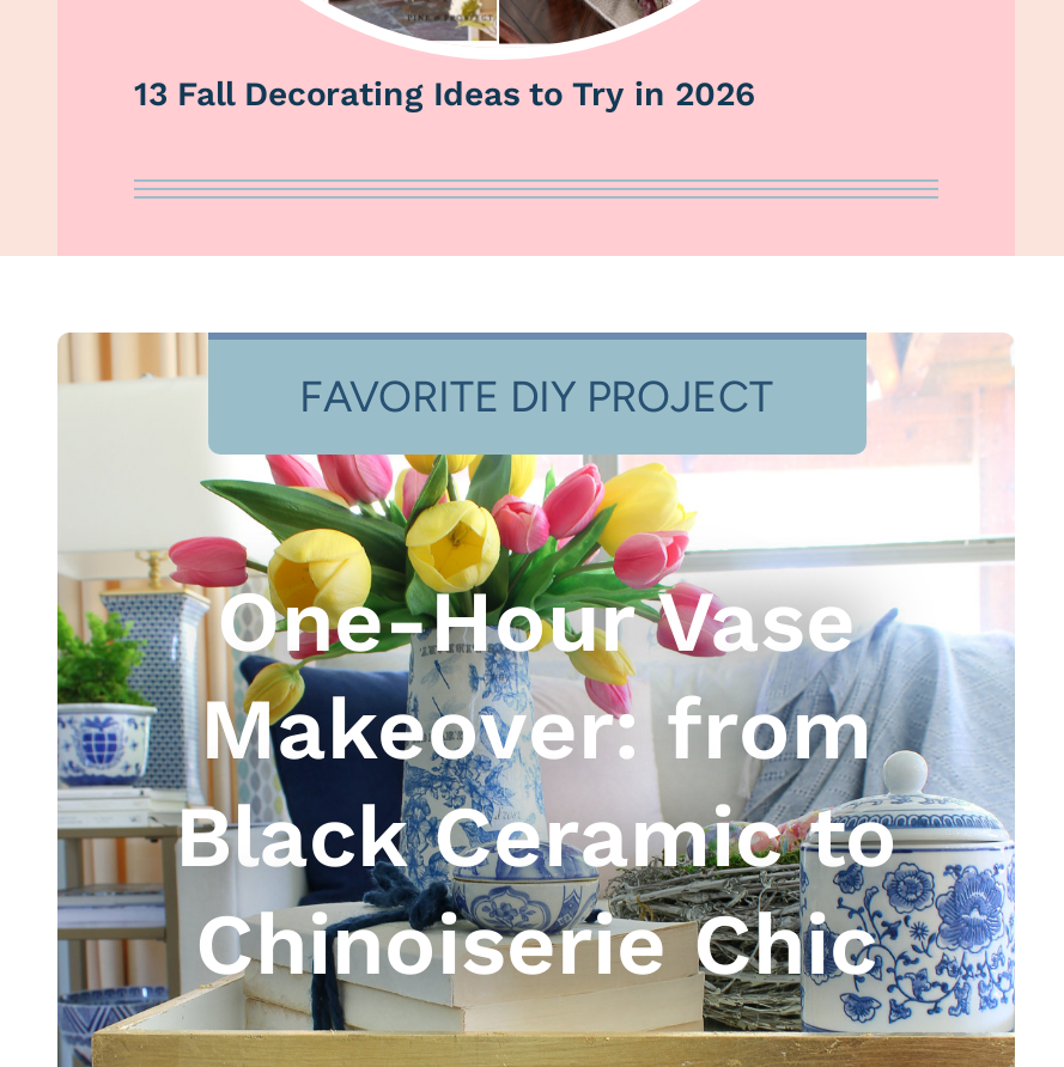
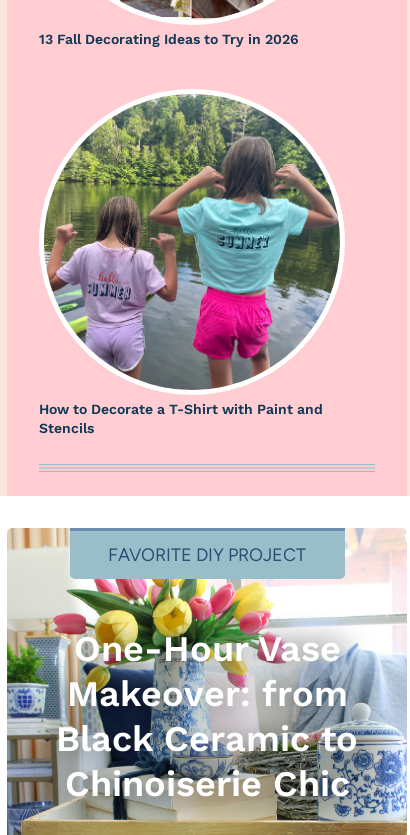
none -> [39,89,344,436] [image] | How to Decorate a T-Shirt with Paint and | Stencils

